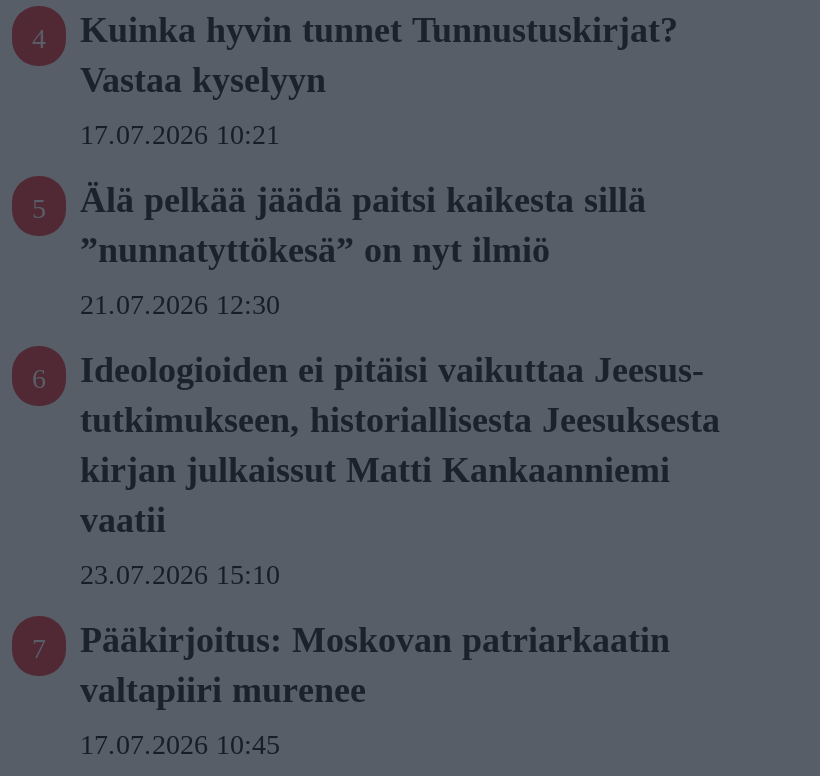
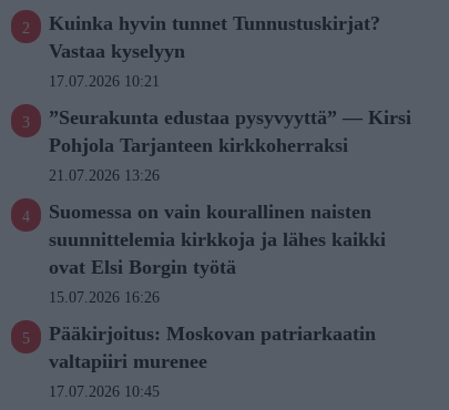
[80,179,646,269] Älä pelkää jäädä paitsi kaikesta sillä | ”nunnatyttökesä” on nyt ilmiö -> [49,106,411,156] ”Seurakunta edustaa pysyvyyttä” — Kirsi | Pohjola Tarjanteen kirkkoherraksi
[80,289,280,319] 21.07.2026 12:30 -> [49,167,160,184] 21.07.2026 13:26
[80,349,720,539] Ideologioiden ei pitäisi vaikuttaa Jeesus- | tutkimukseen, historiallisesta Jeesuksesta | kirjan julkaissut Matti Kankaanniemi | vaatii -> [49,200,386,278] Suomessa on vain kourallinen naisten | suunnittelemia kirkkoja ja lähes kaikki | ovat Elsi Borgin työtä
[80,559,280,589] 23.07.2026 15:10 -> [49,289,160,305] 15.07.2026 16:26

